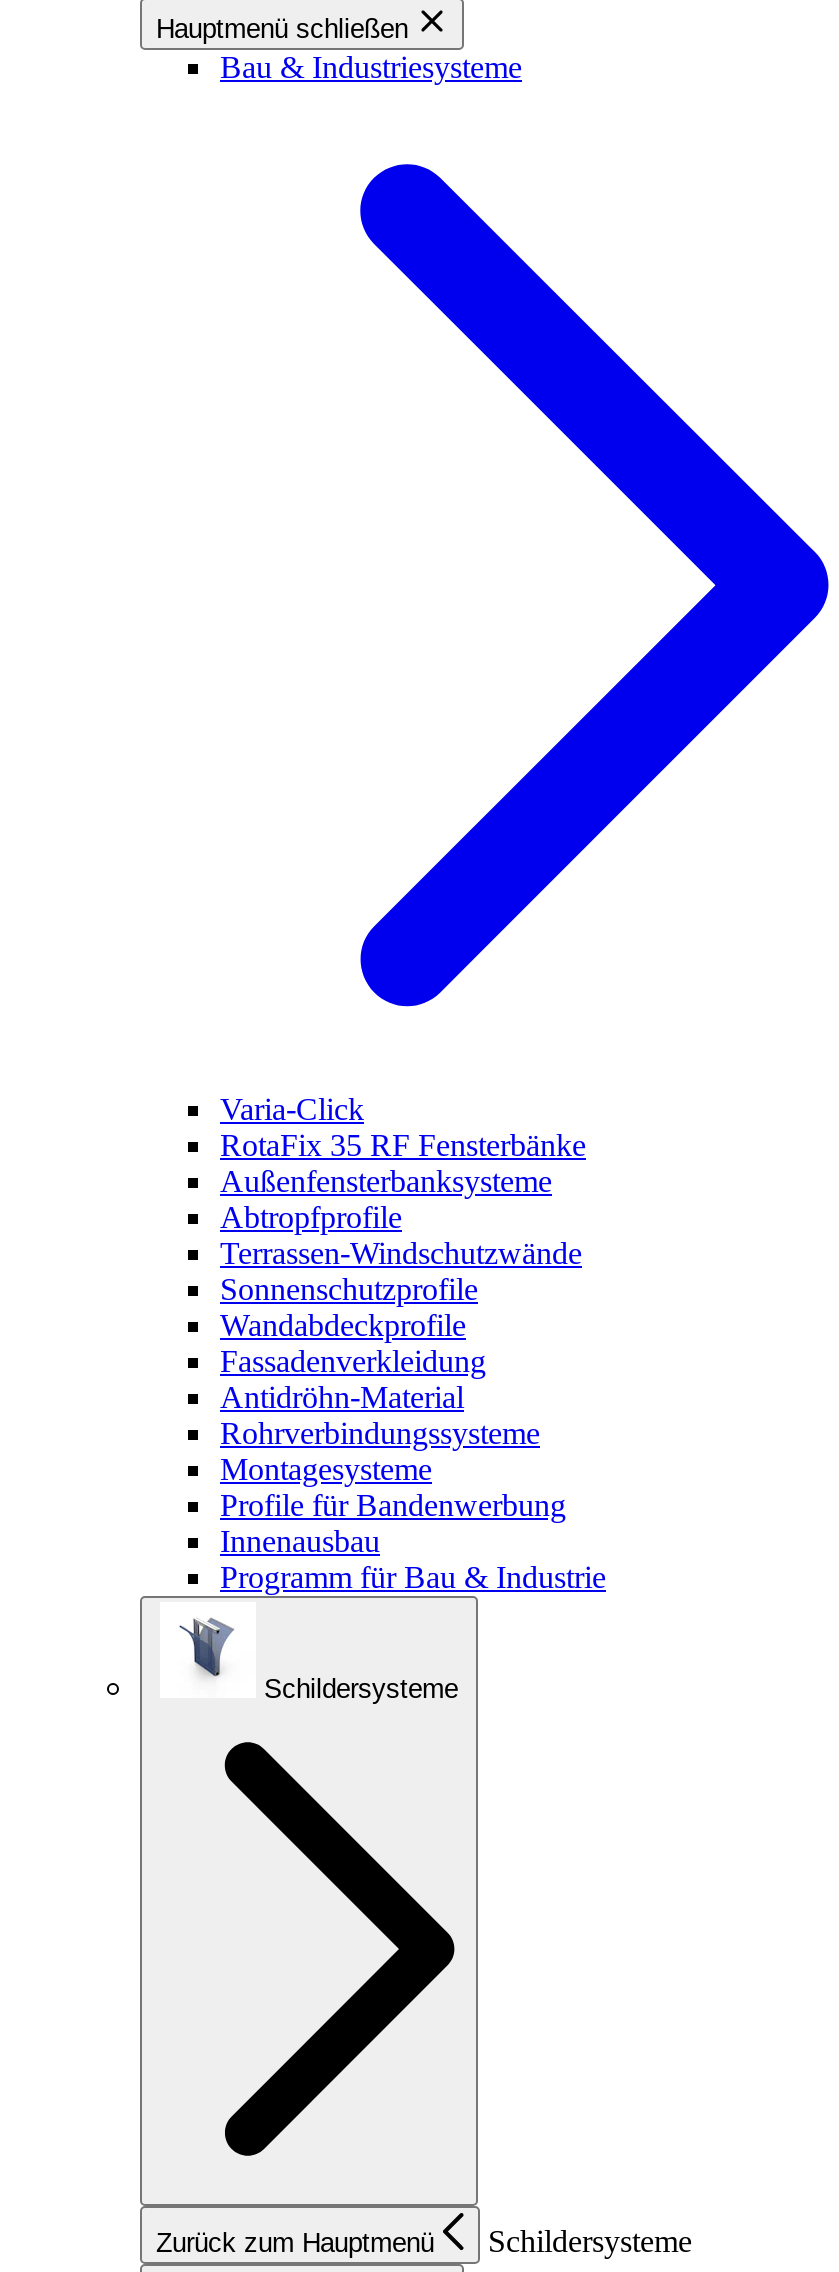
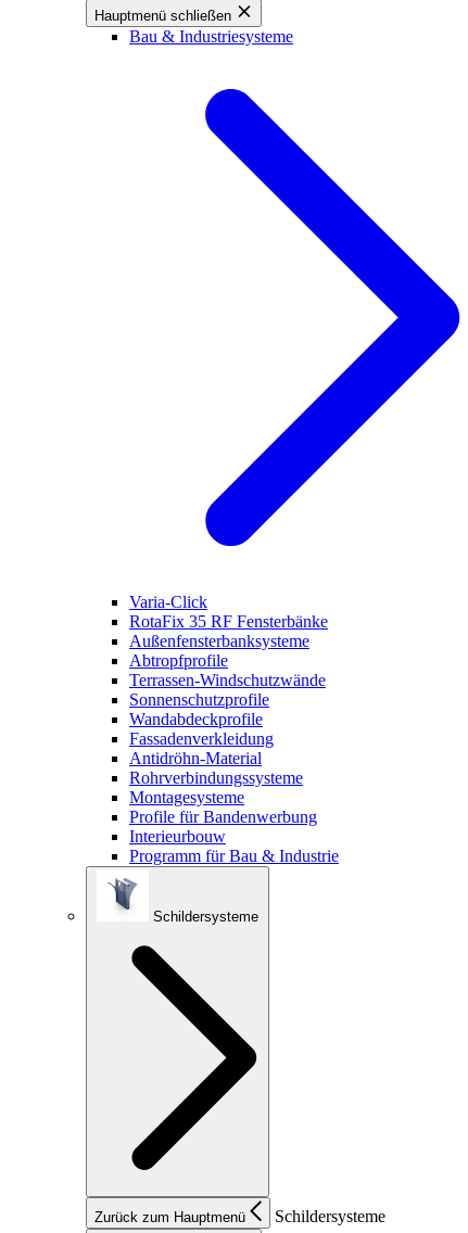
[220,1524,380,1558] Innenausbau -> [129,827,226,845] Interieurbouw

